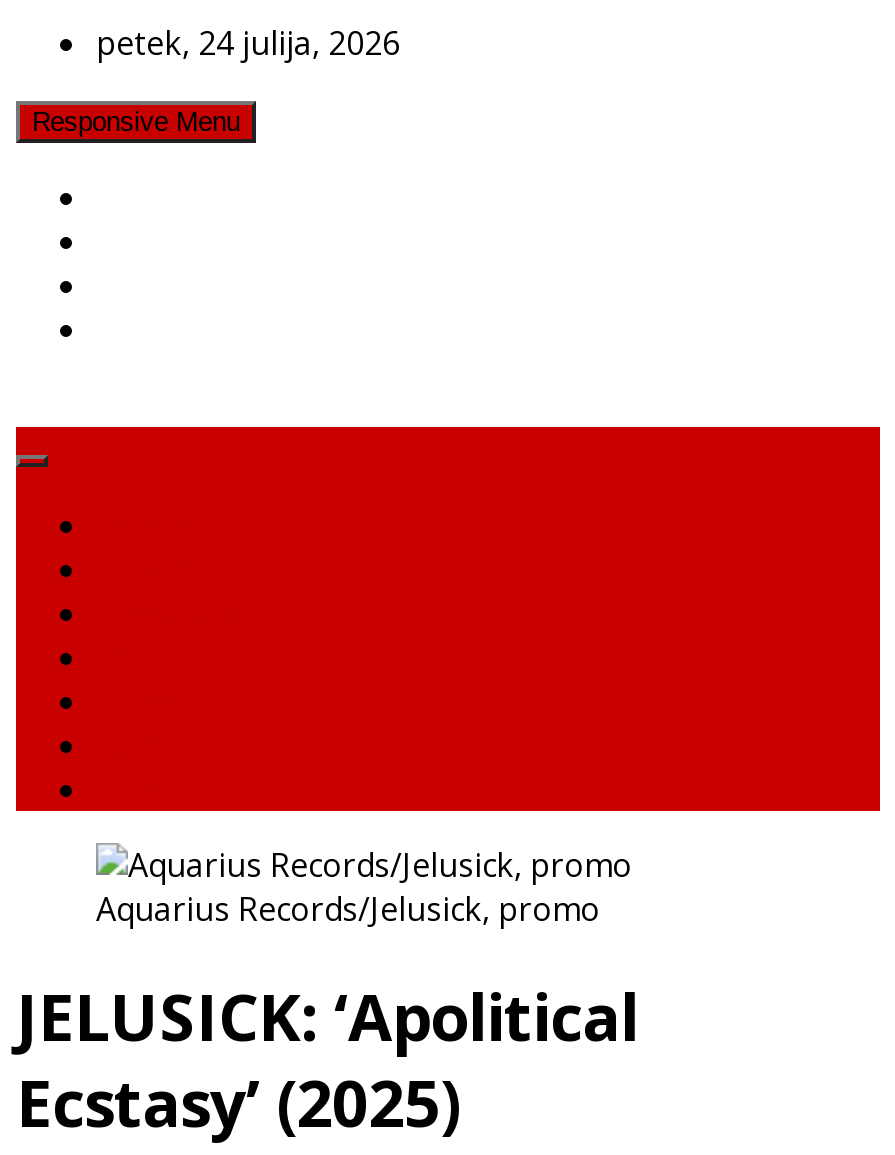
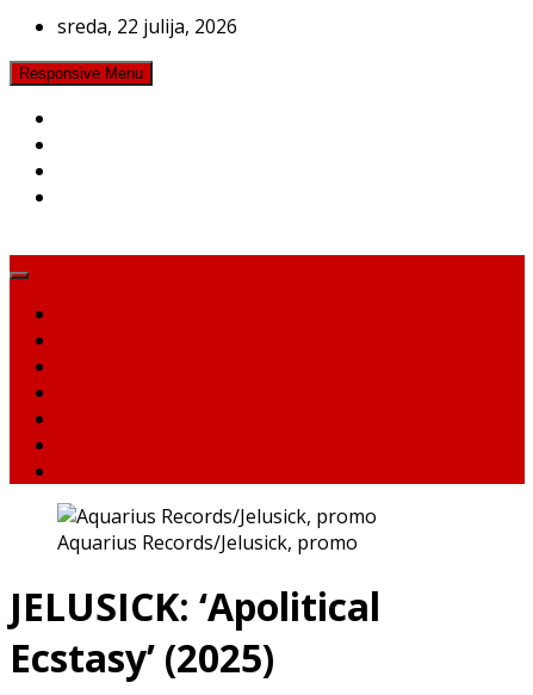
[96,21,400,65] petek, 24 julija, 2026 -> [57,13,237,39] sreda, 22 julija, 2026

